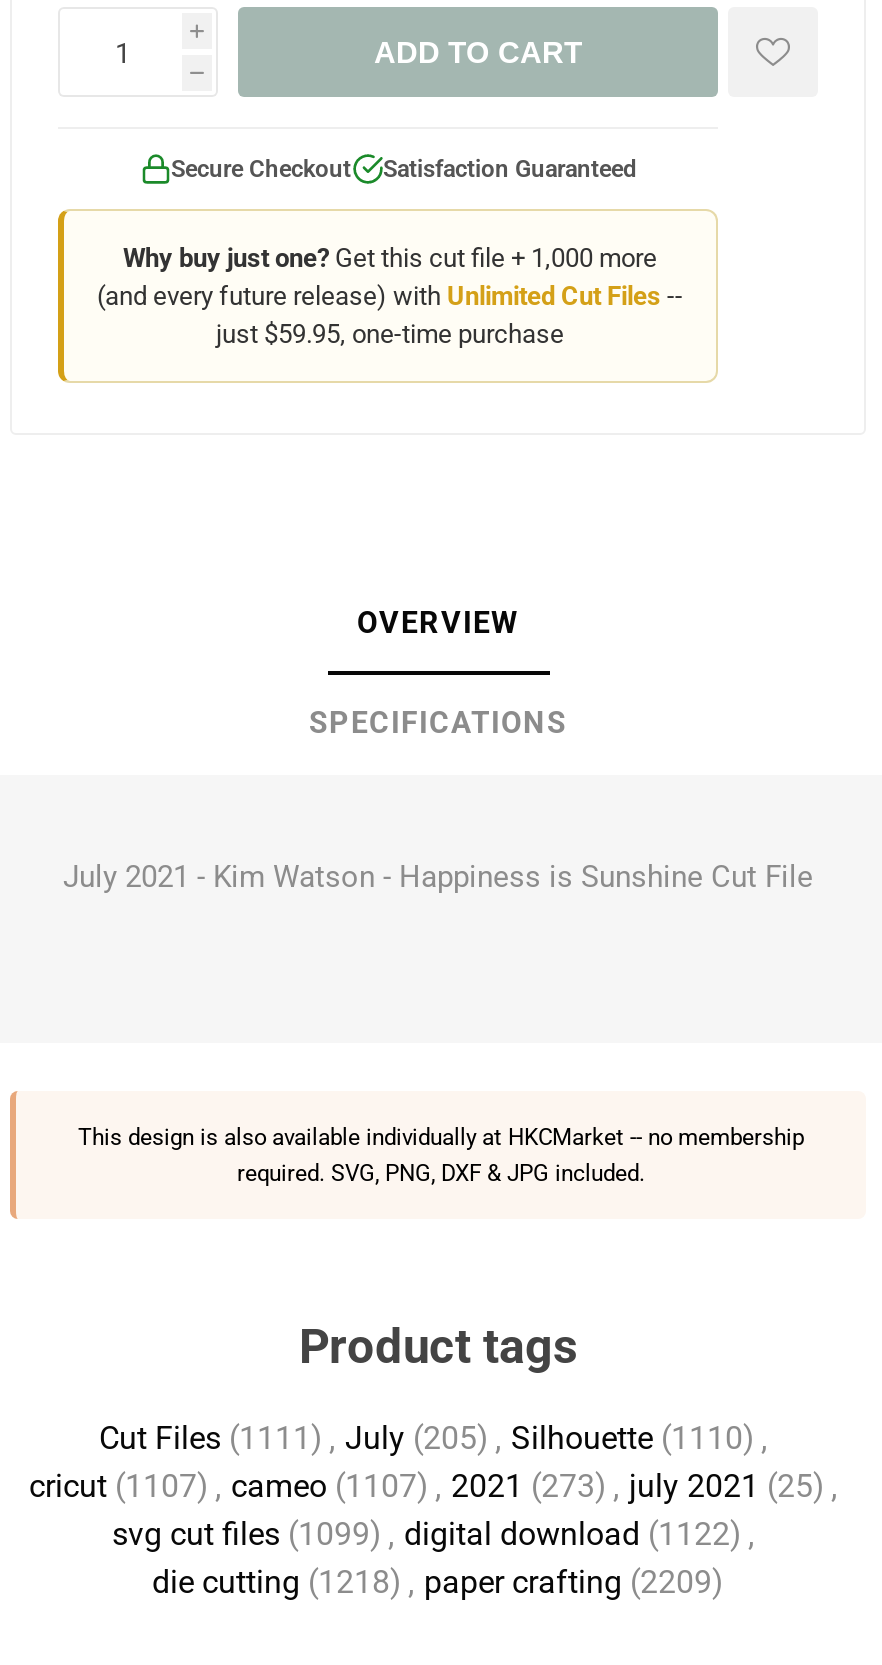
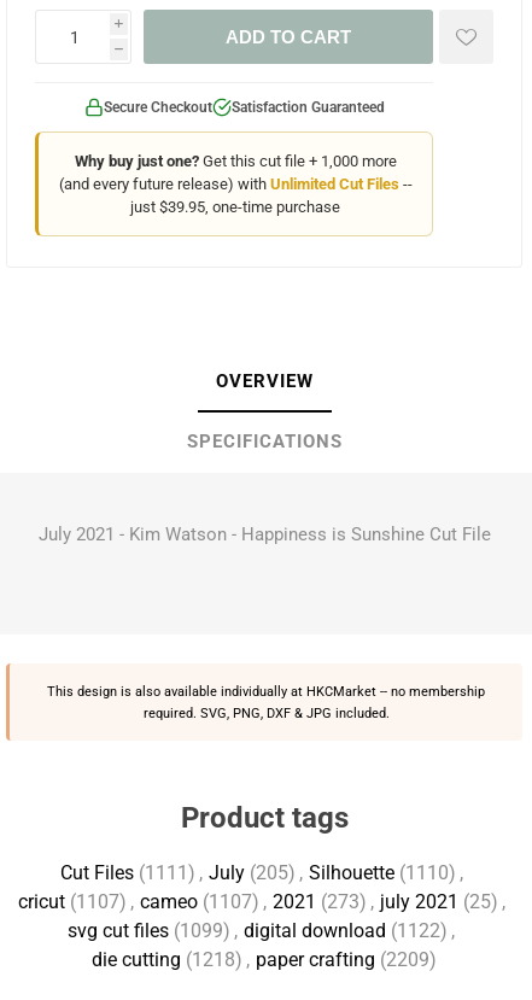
[216,319,564,349] just $59.95, one-time purchase -> [130,198,340,216] just $39.95, one-time purchase

